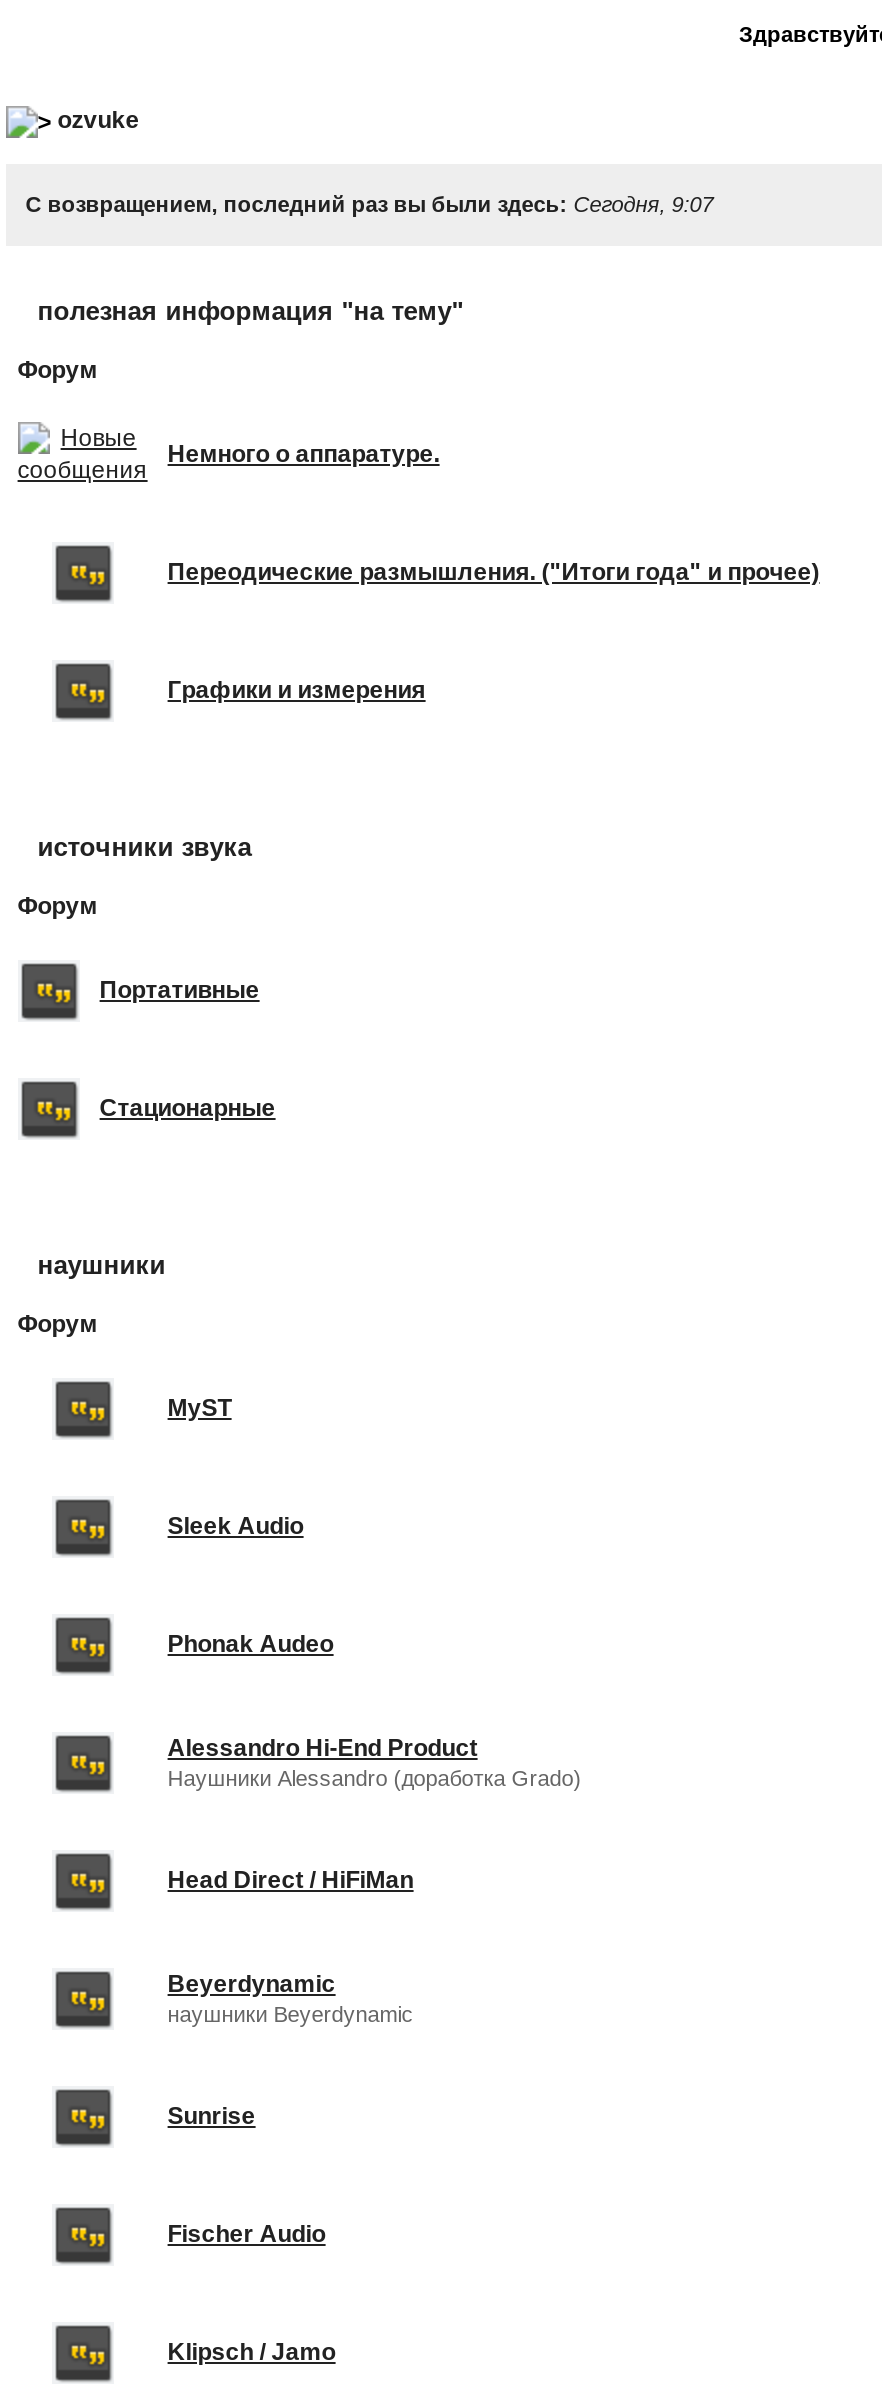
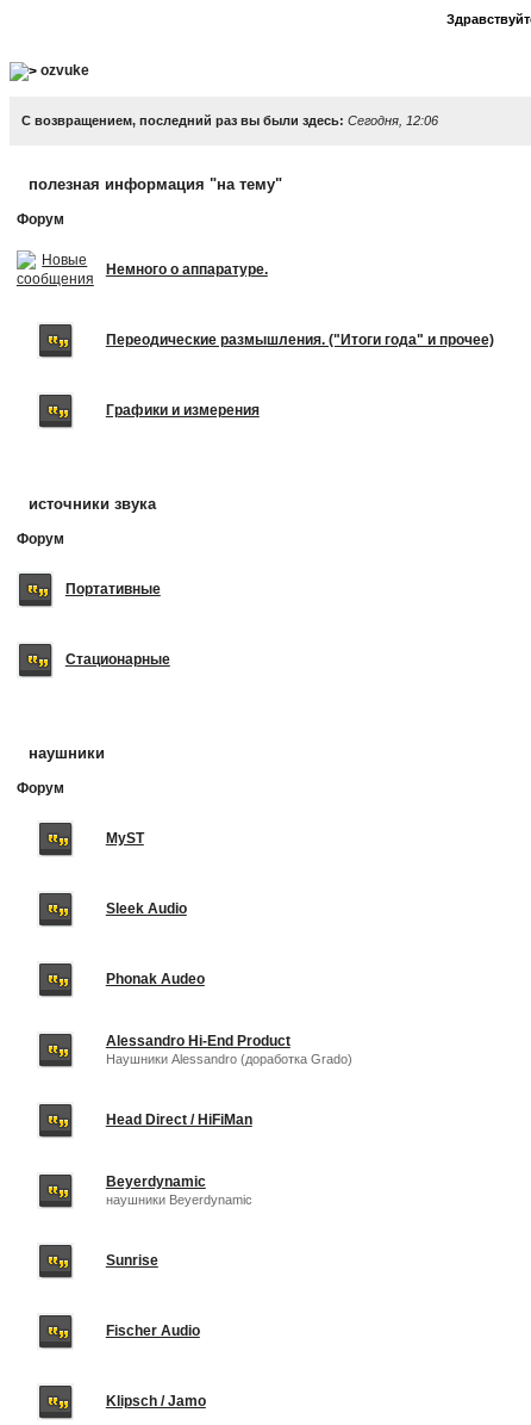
[26,192,714,216] С возвращением, последний раз вы были здесь: Сегодня, 9:07 -> [21,113,438,127] С возвращением, последний раз вы были здесь: Сегодня, 12:06

